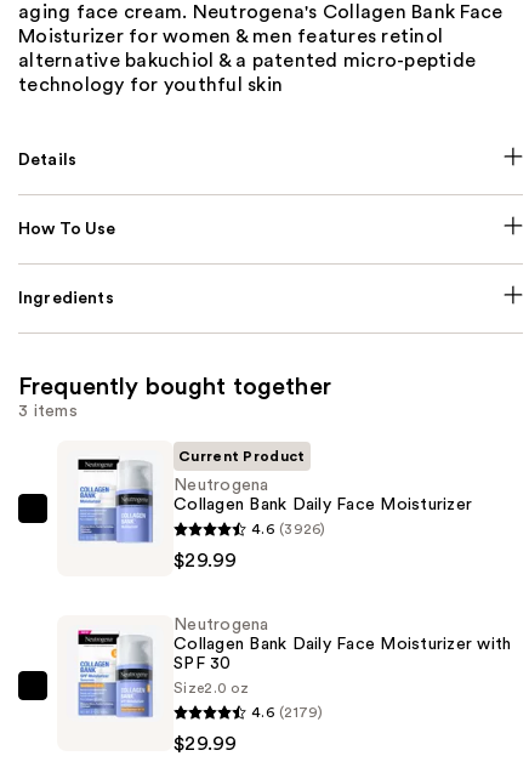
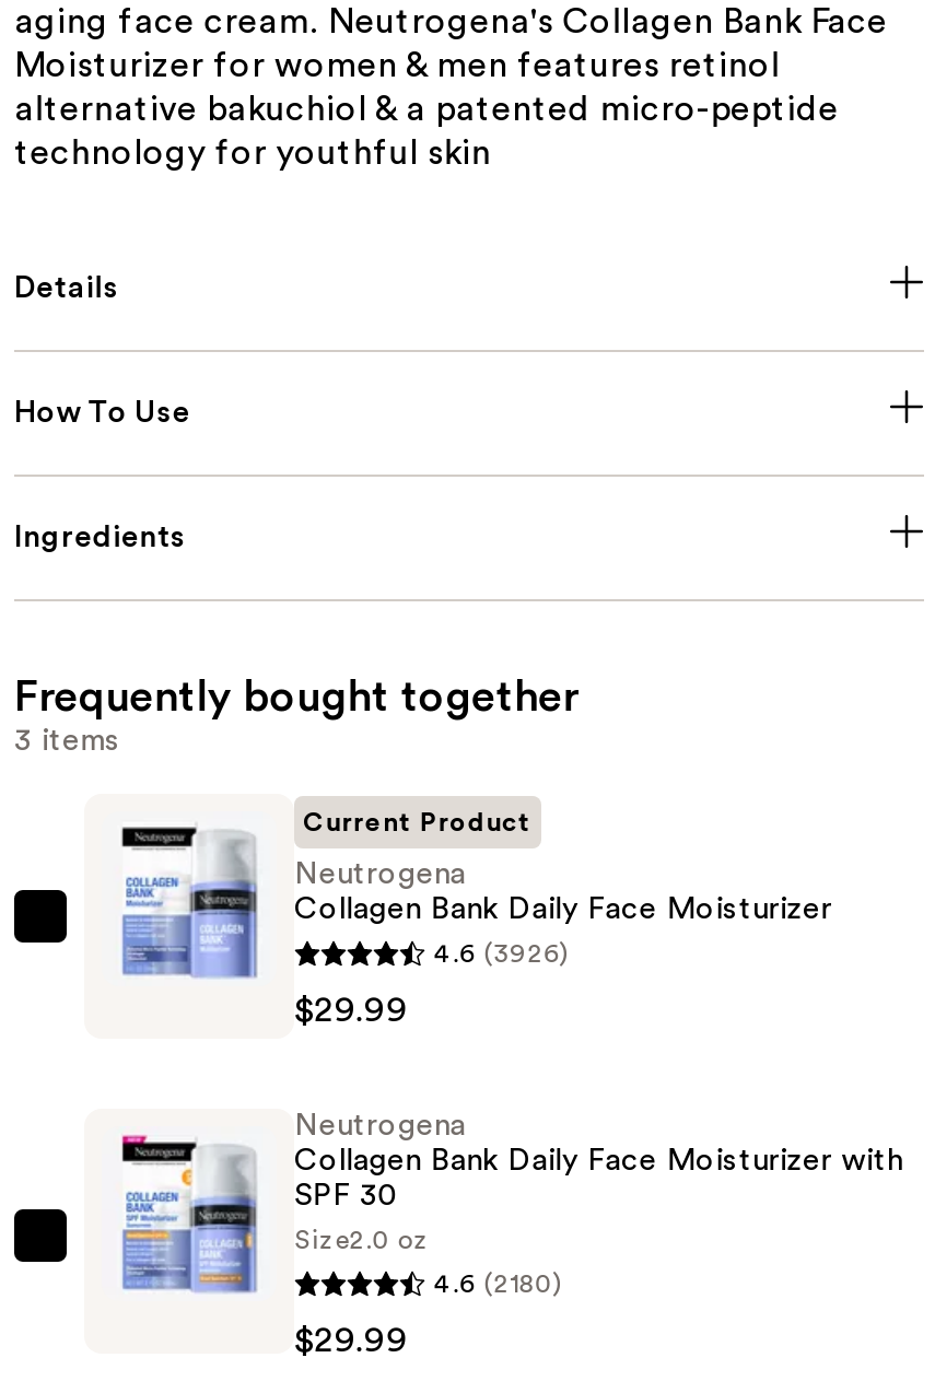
[251,705,324,720] 4.6 (2179) -> [434,1271,563,1297] 4.6 (2180)

